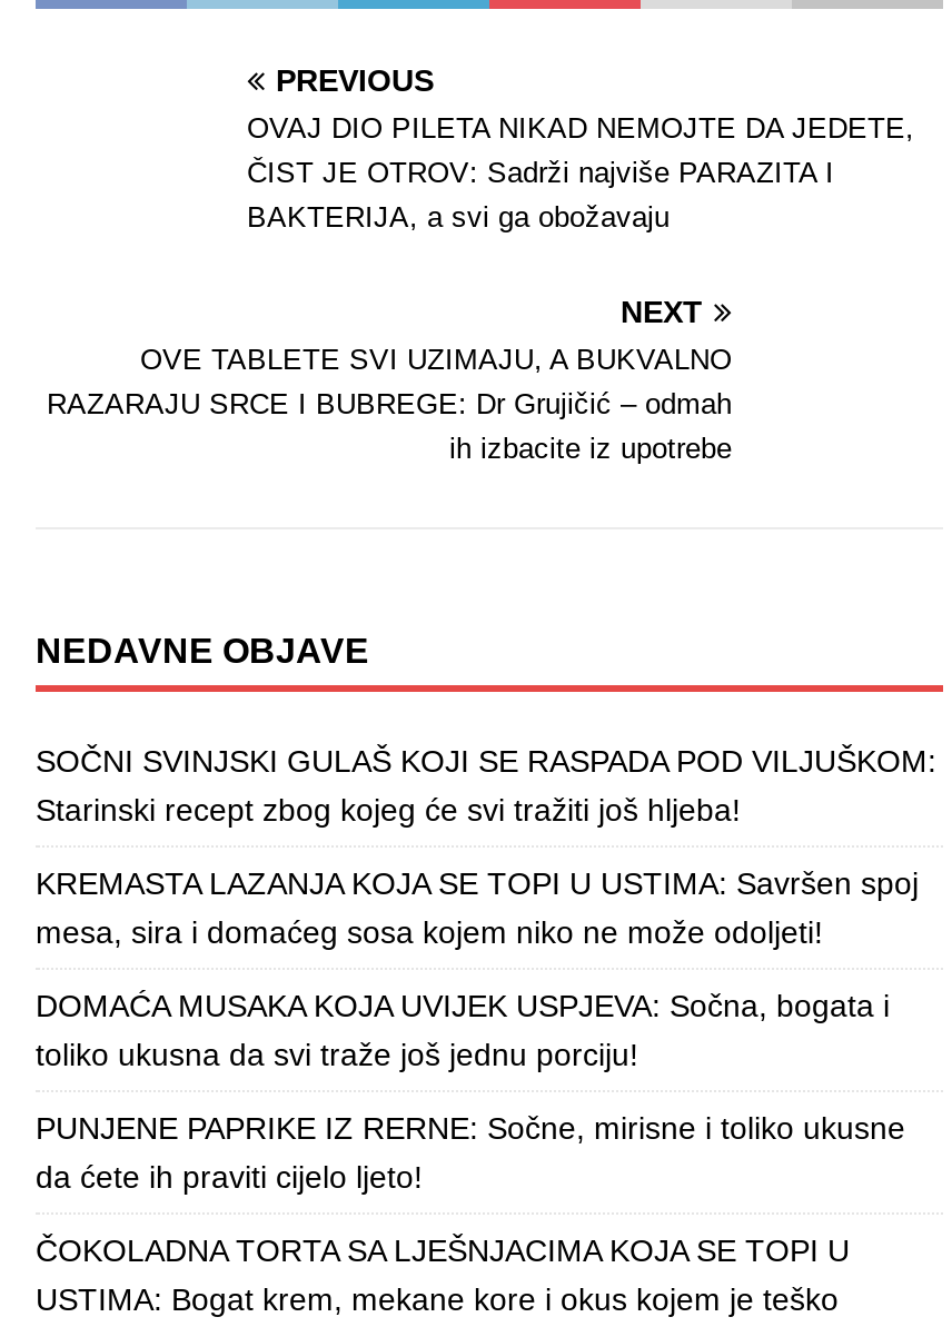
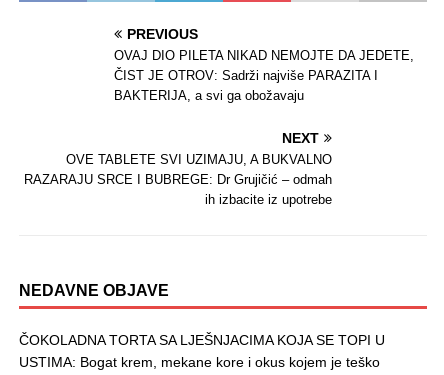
[36,744,936,1195] SOČNI SVINJSKI GULAŠ KOJI SE RASPADA POD VILJUŠKOM: | Starinski recept zbog kojeg će svi tražiti još hljeba! | KREMASTA LAZANJA KOJA SE TOPI U USTIMA: Savršen spoj | mesa, sira i domaćeg sosa kojem niko ne može odoljeti! | DOMAĆA MUSAKA KOJA UVIJEK USPJEVA: Sočna, bogata i | toliko ukusna da svi traže još jednu porciju! | PUNJENE PAPRIKE IZ RERNE: Sočne, mirisne i toliko ukusne | da ćete ih praviti cijelo ljeto! -> none

